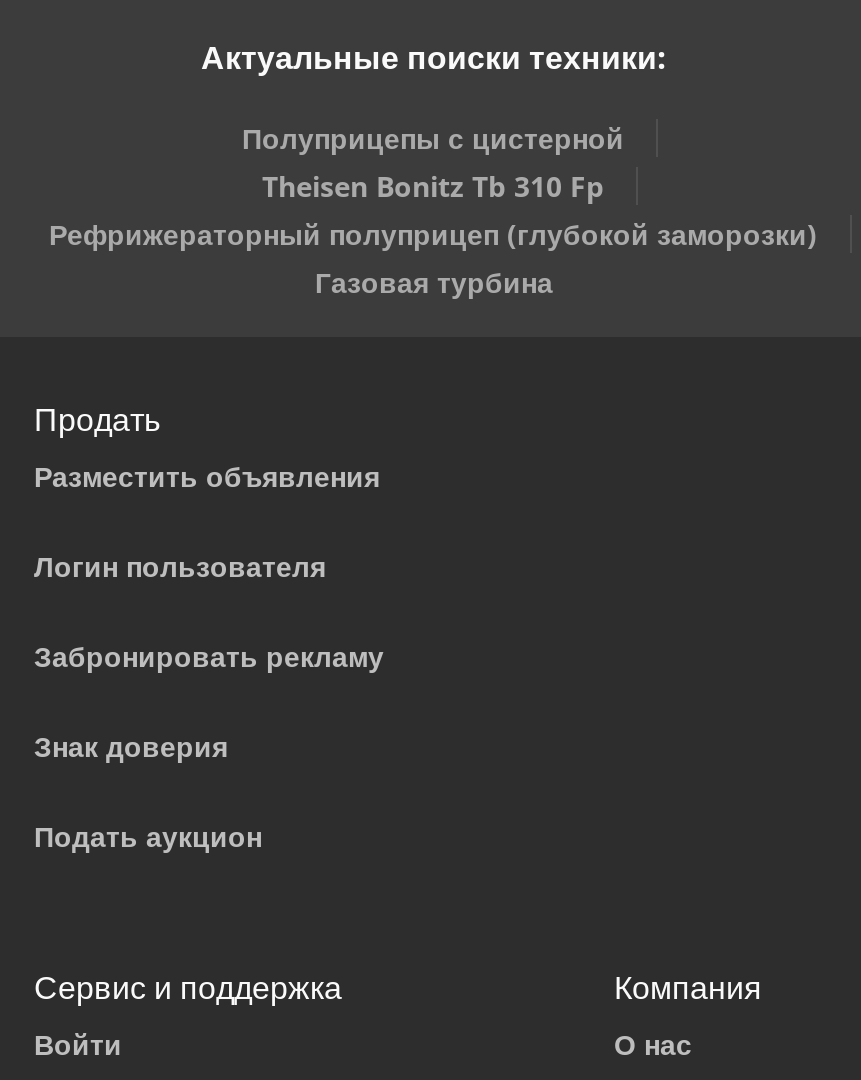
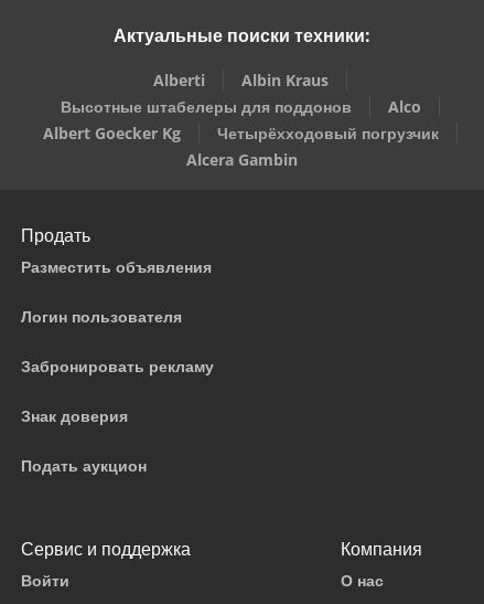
[49,119,817,301] Полуприцепы с цистерной | Theisen Bonitz Tb 310 Fp | Рефрижераторный полуприцеп (глубокой заморозки) | Газовая турбина -> [43,69,439,170] Alberti | Albin Kraus | Высотные штабелеры для поддонов | Alco | Albert Goecker Kg | Четырёхходовый погрузчик | Alcera Gambin

